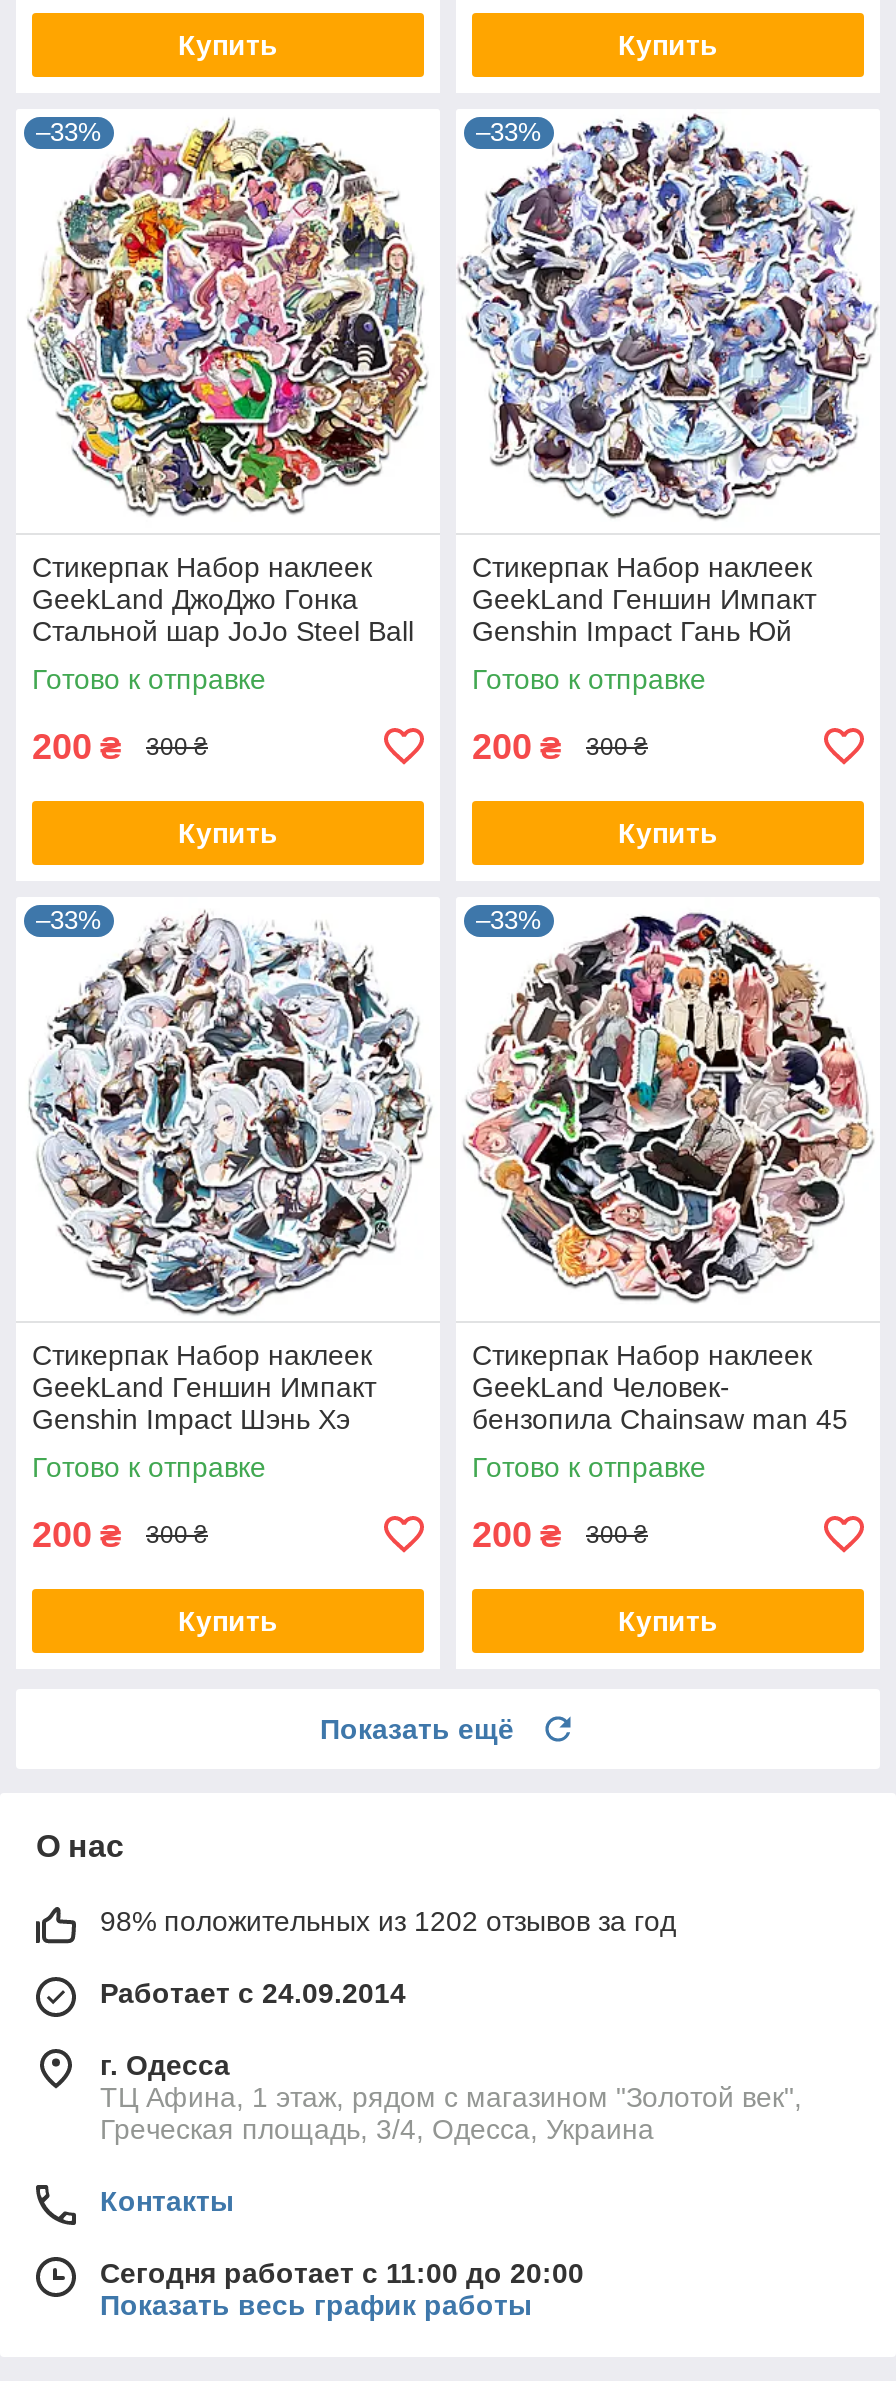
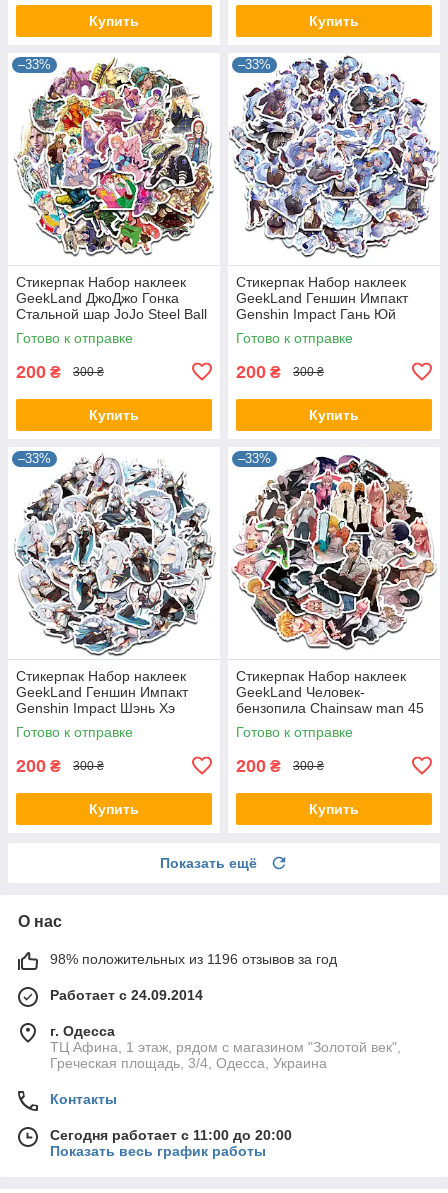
[100,1905,676,1937] 98% положительных из 1202 отзывов за год -> [50,951,337,967] 98% положительных из 1196 отзывов за год

